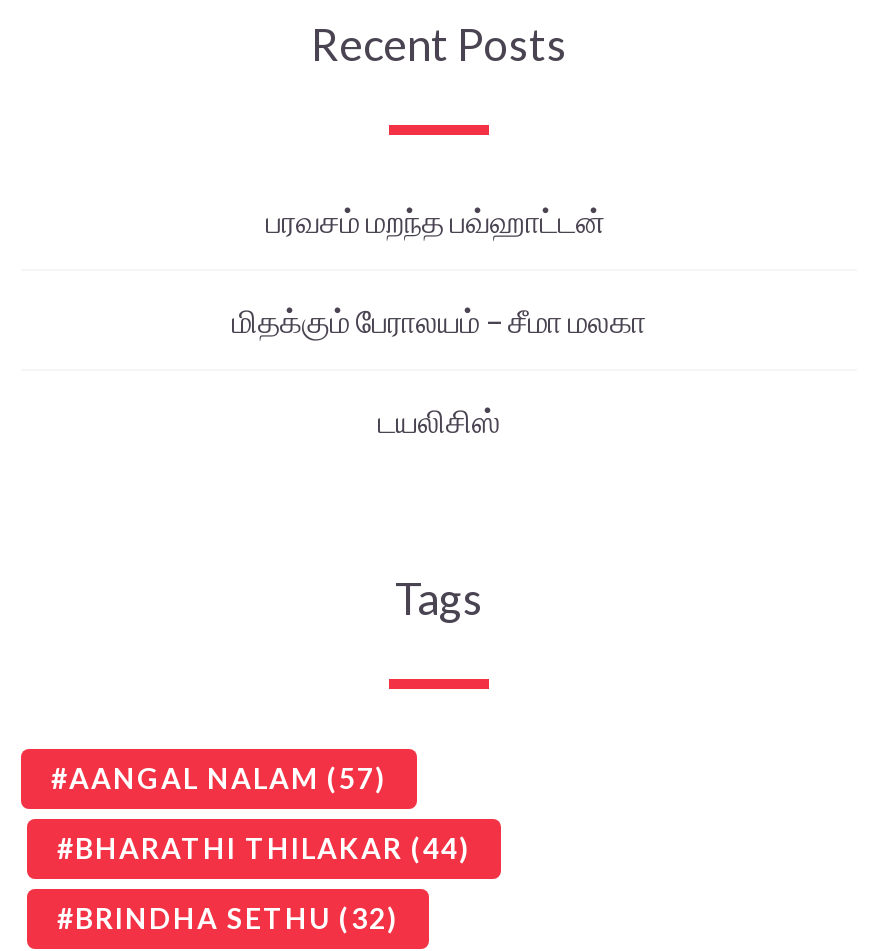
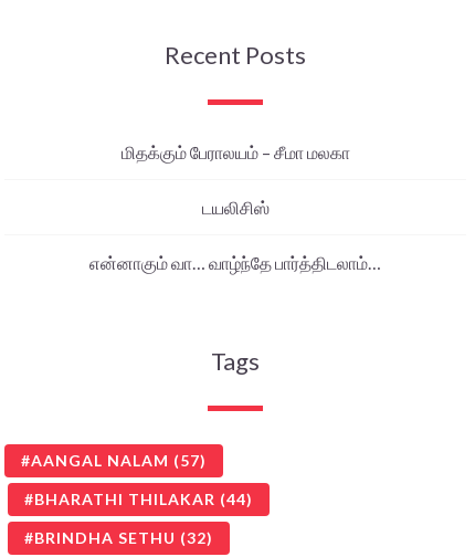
[266,200,612,238] பரவசம் மறந்த பவ்ஹாட்டன் -> none
moved [232,300,646,438] -> [121,141,350,217]: மிதக்கும் பேராலயம் – சீமா மலகா | டயலிசிஸ்
none -> [89,251,381,272] என்னாகும் வா… வாழ்ந்தே பார்த்திடலாம்…

